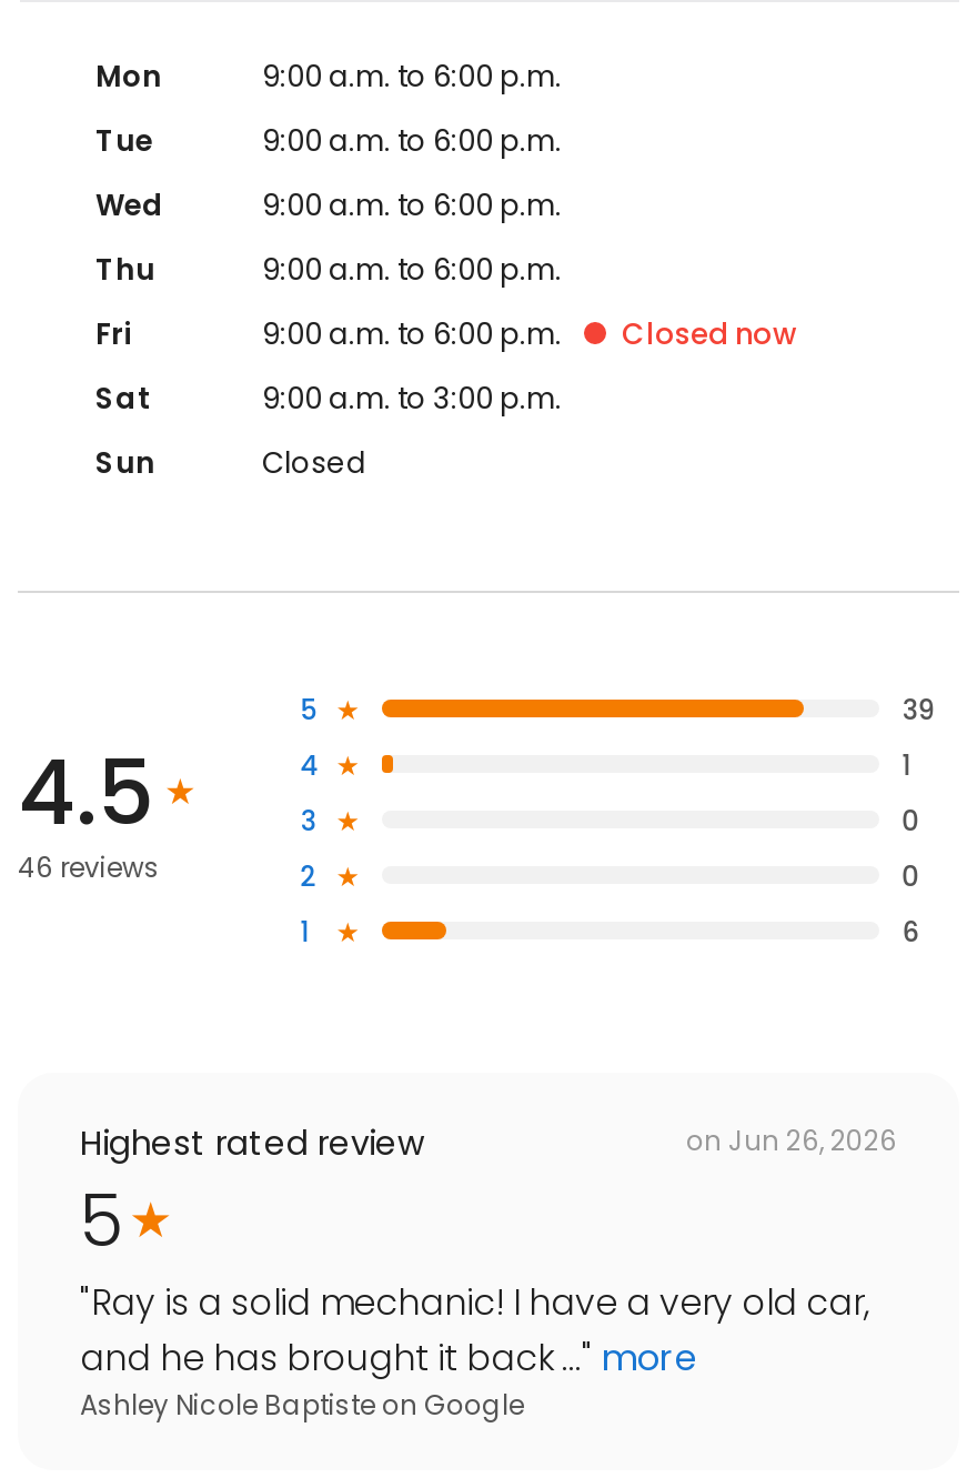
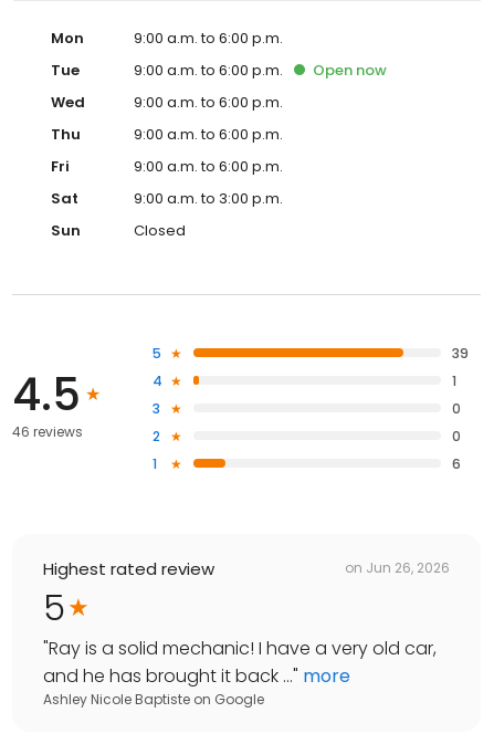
none -> [313,60,387,81] Open now
[622,313,797,355] Closed now -> none

